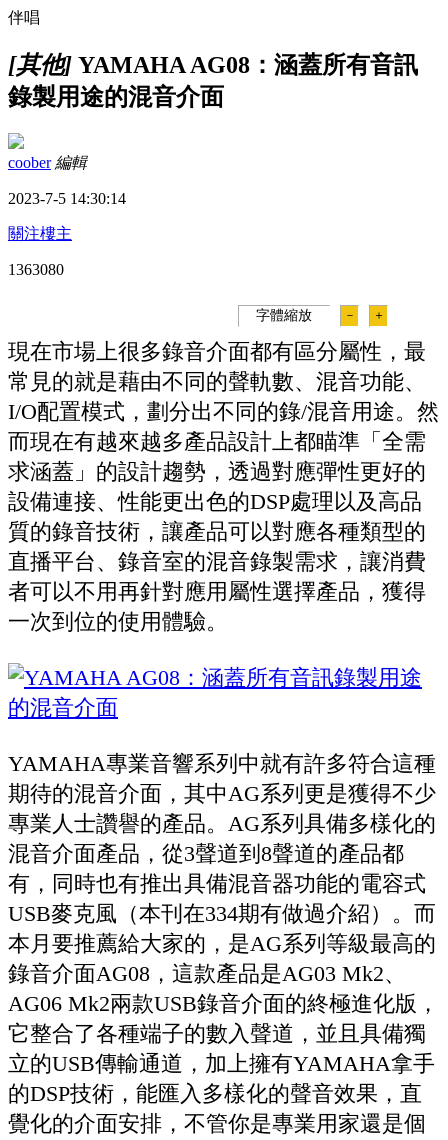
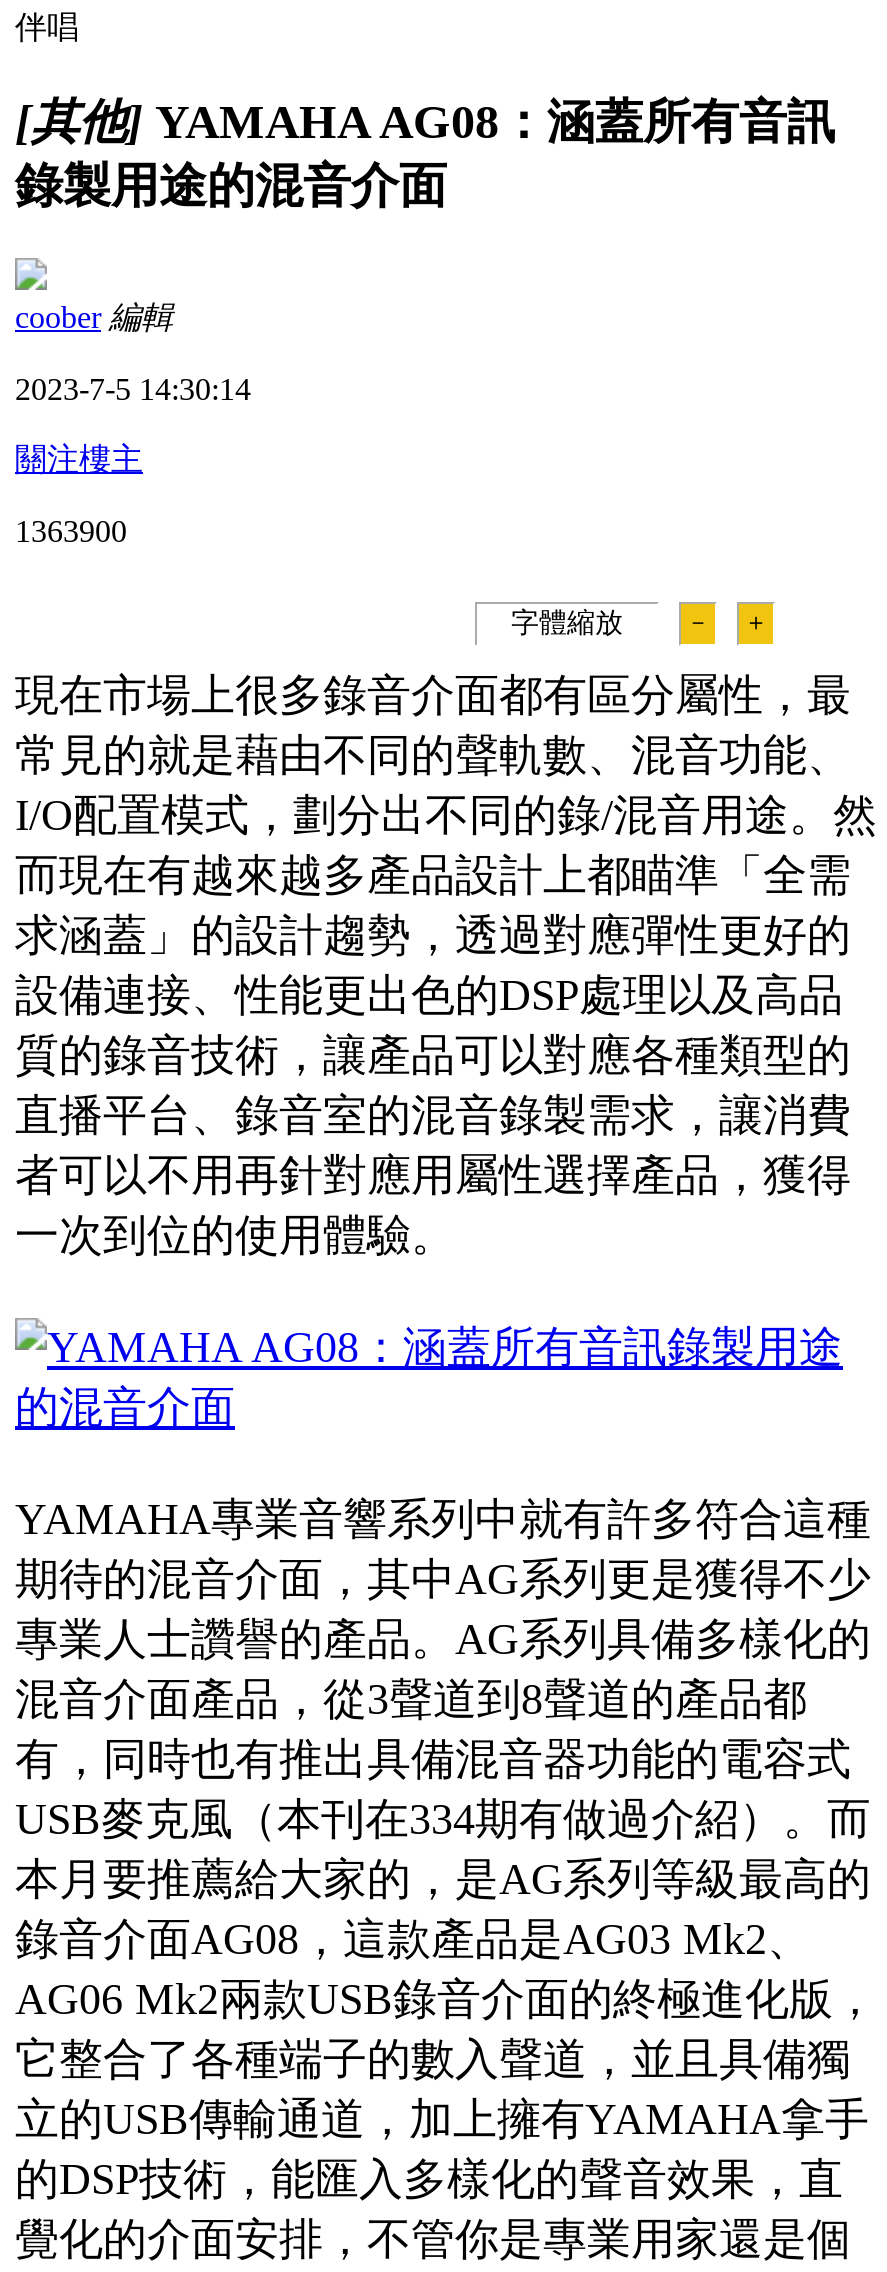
[8,261,64,278] 1363080 -> [15,514,127,548] 1363900

